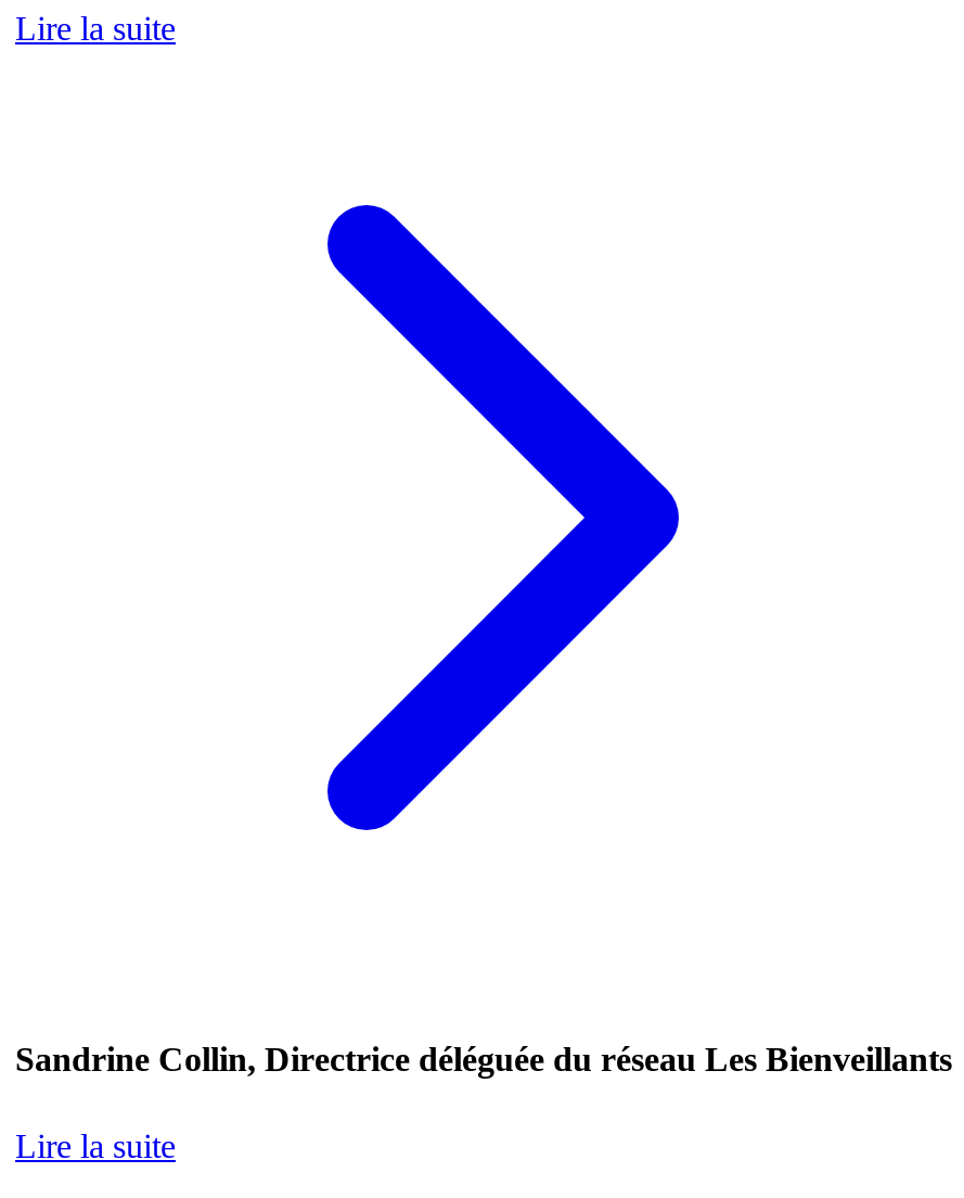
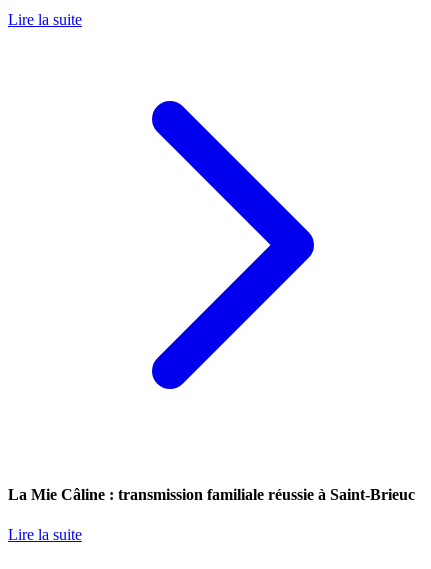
[15,1041,952,1078] Sandrine Collin, Directrice déléguée du réseau Les Bienveillants -> [8,486,415,503] La Mie Câline : transmission familiale réussie à Saint-Brieuc

